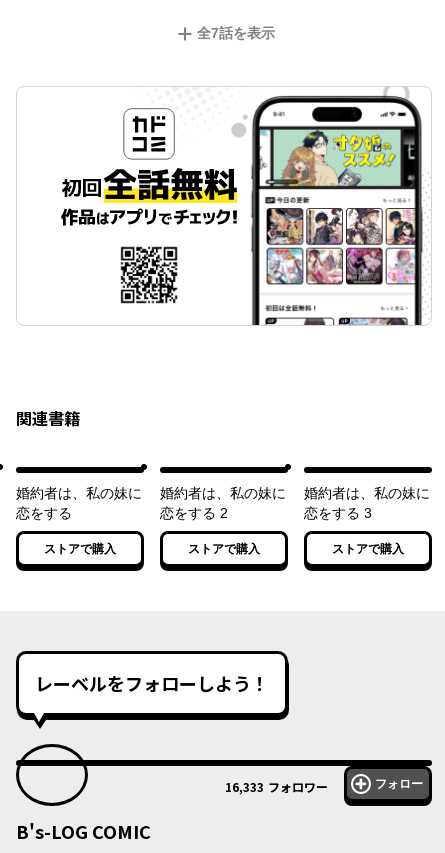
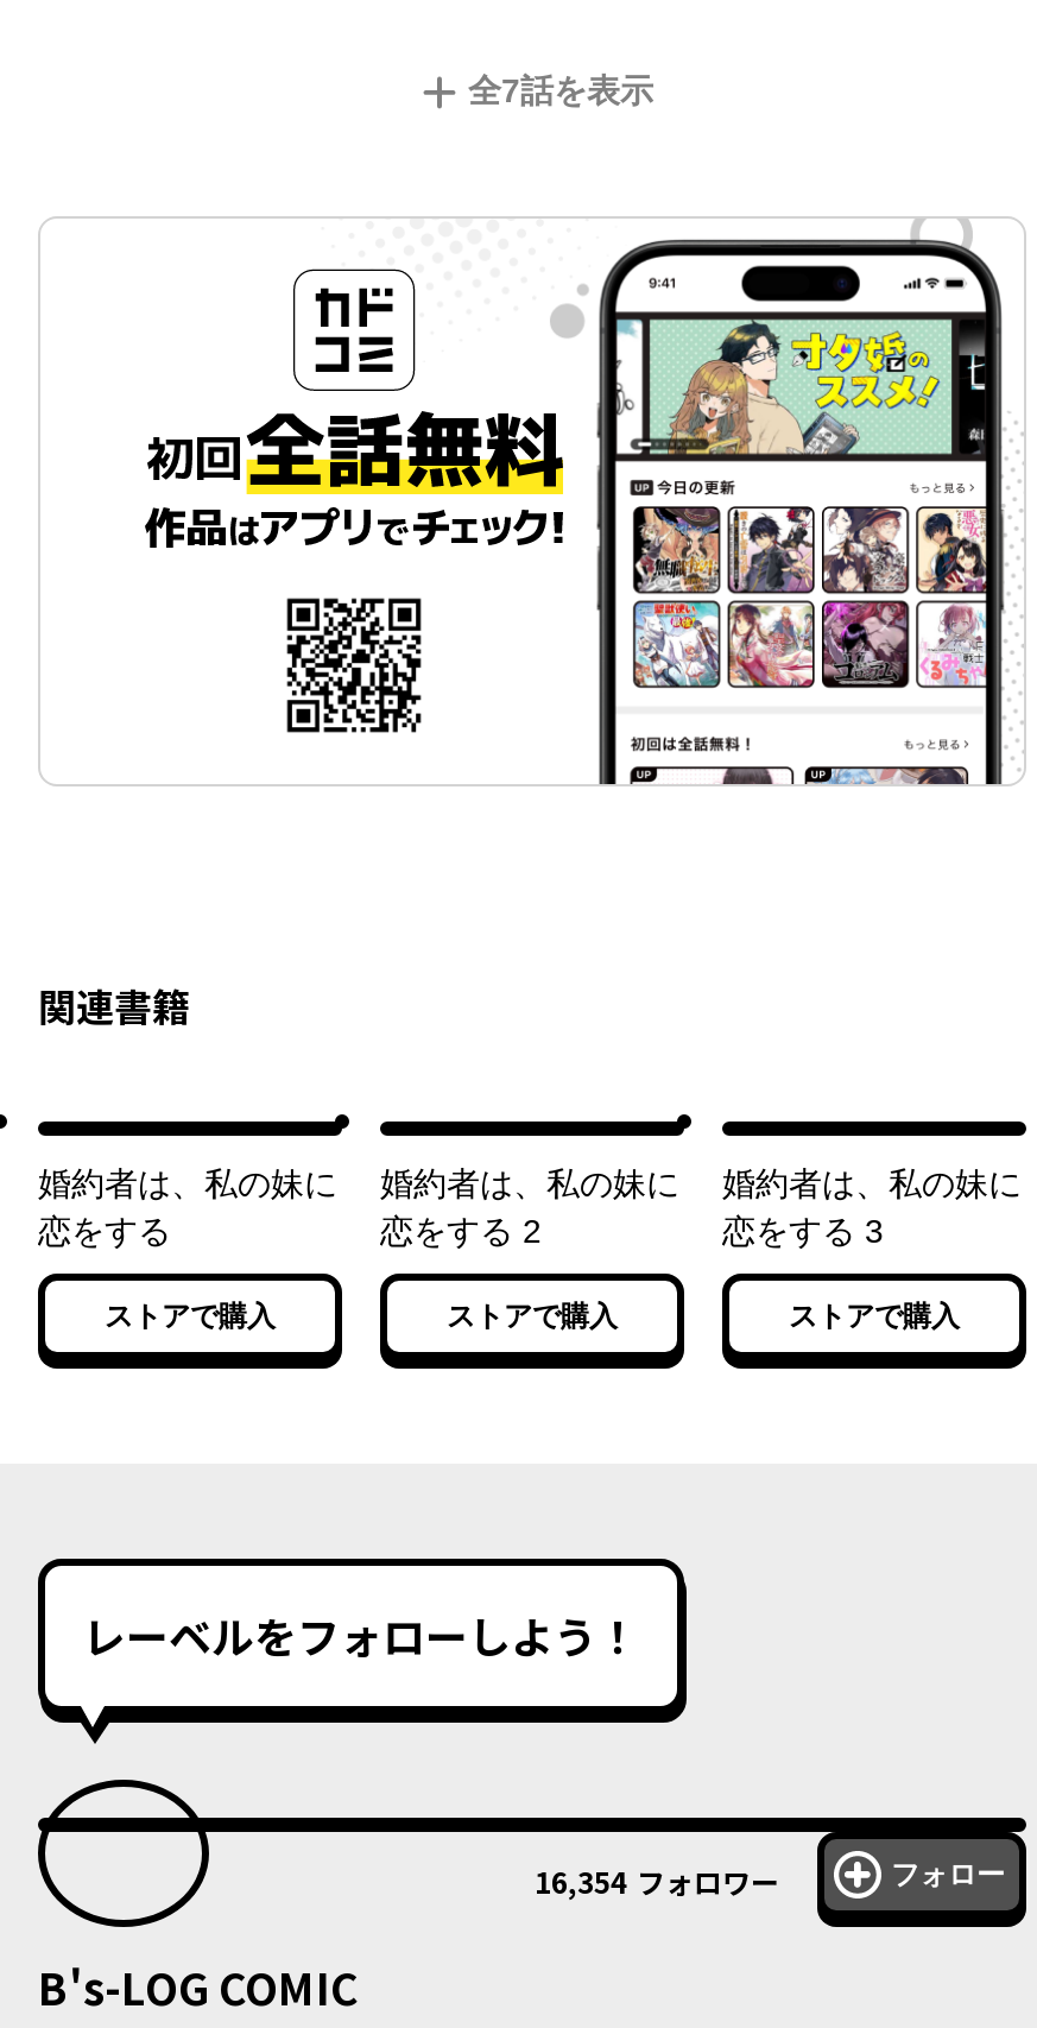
[225,777,328,794] 16,333 フォロワー -> [535,1859,779,1900] 16,354 フォロワー

